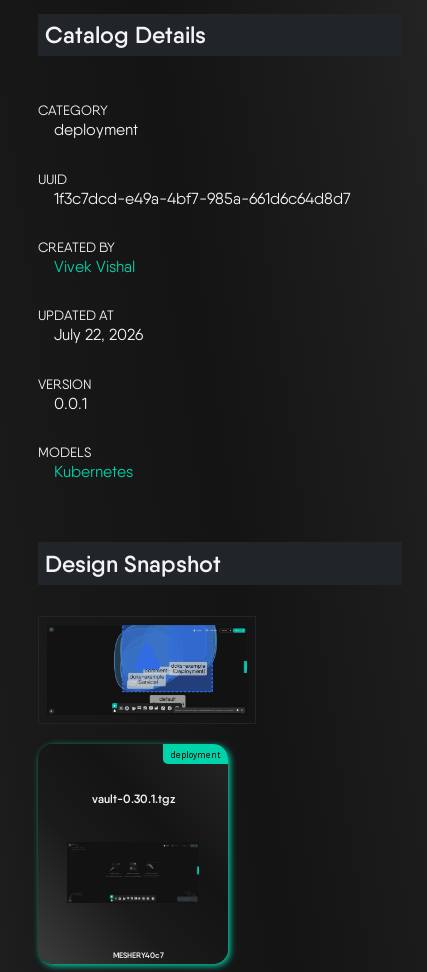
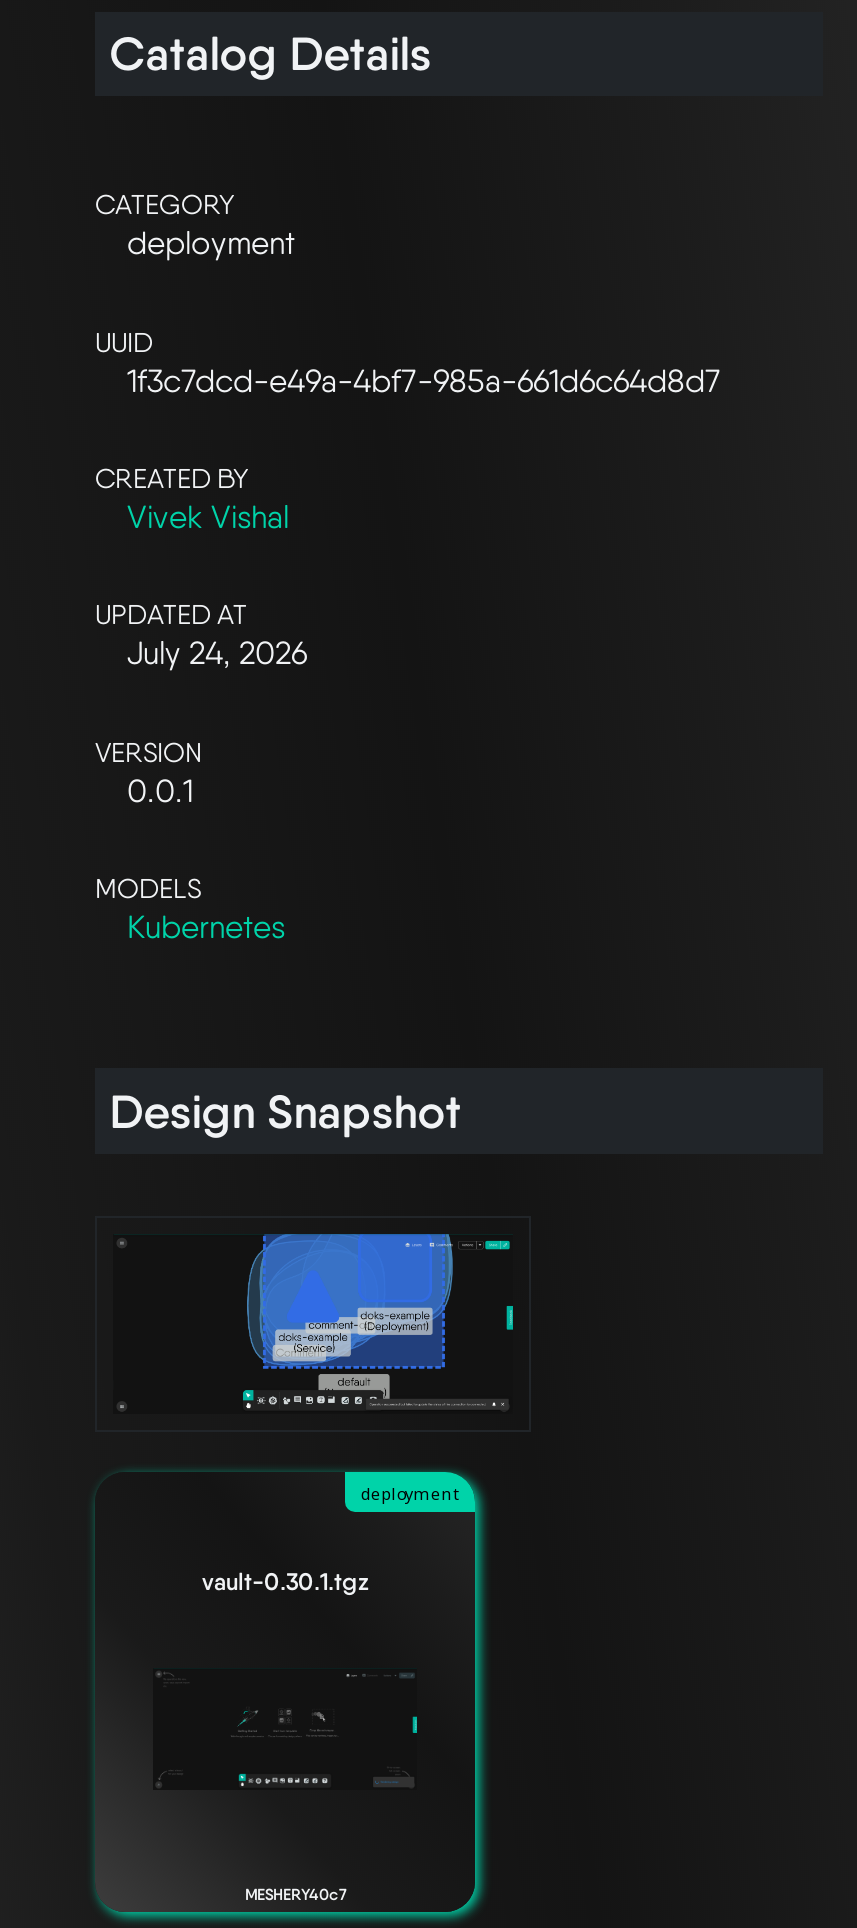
[54,325,143,344] July 22, 2026 -> [127,635,307,673] July 24, 2026

